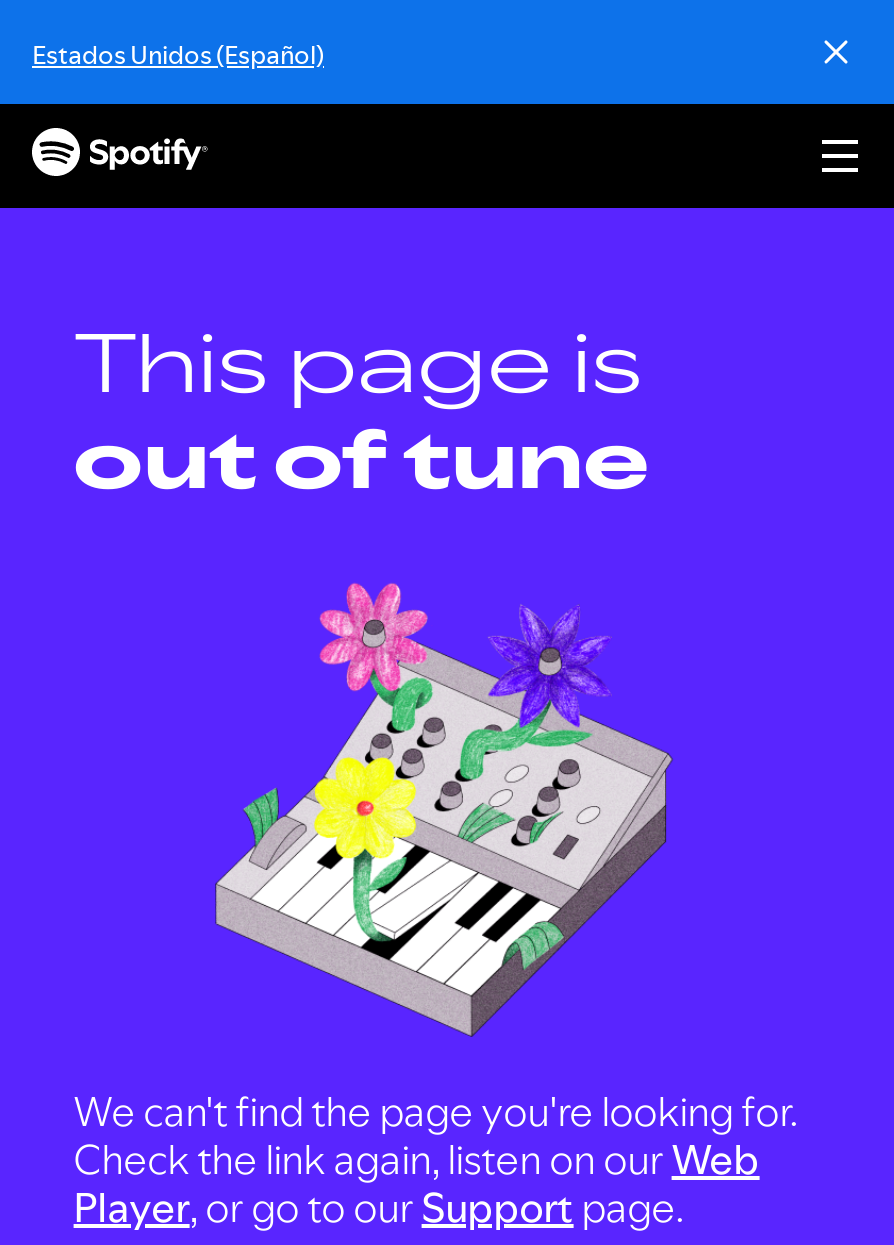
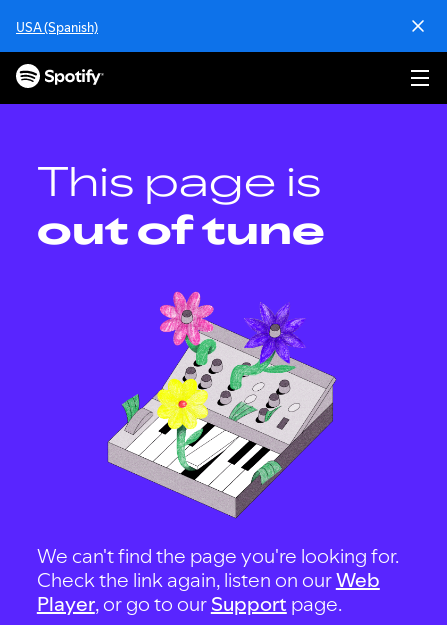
[32,36,324,72] Estados Unidos (Español) -> [16,18,98,36] USA (Spanish)

